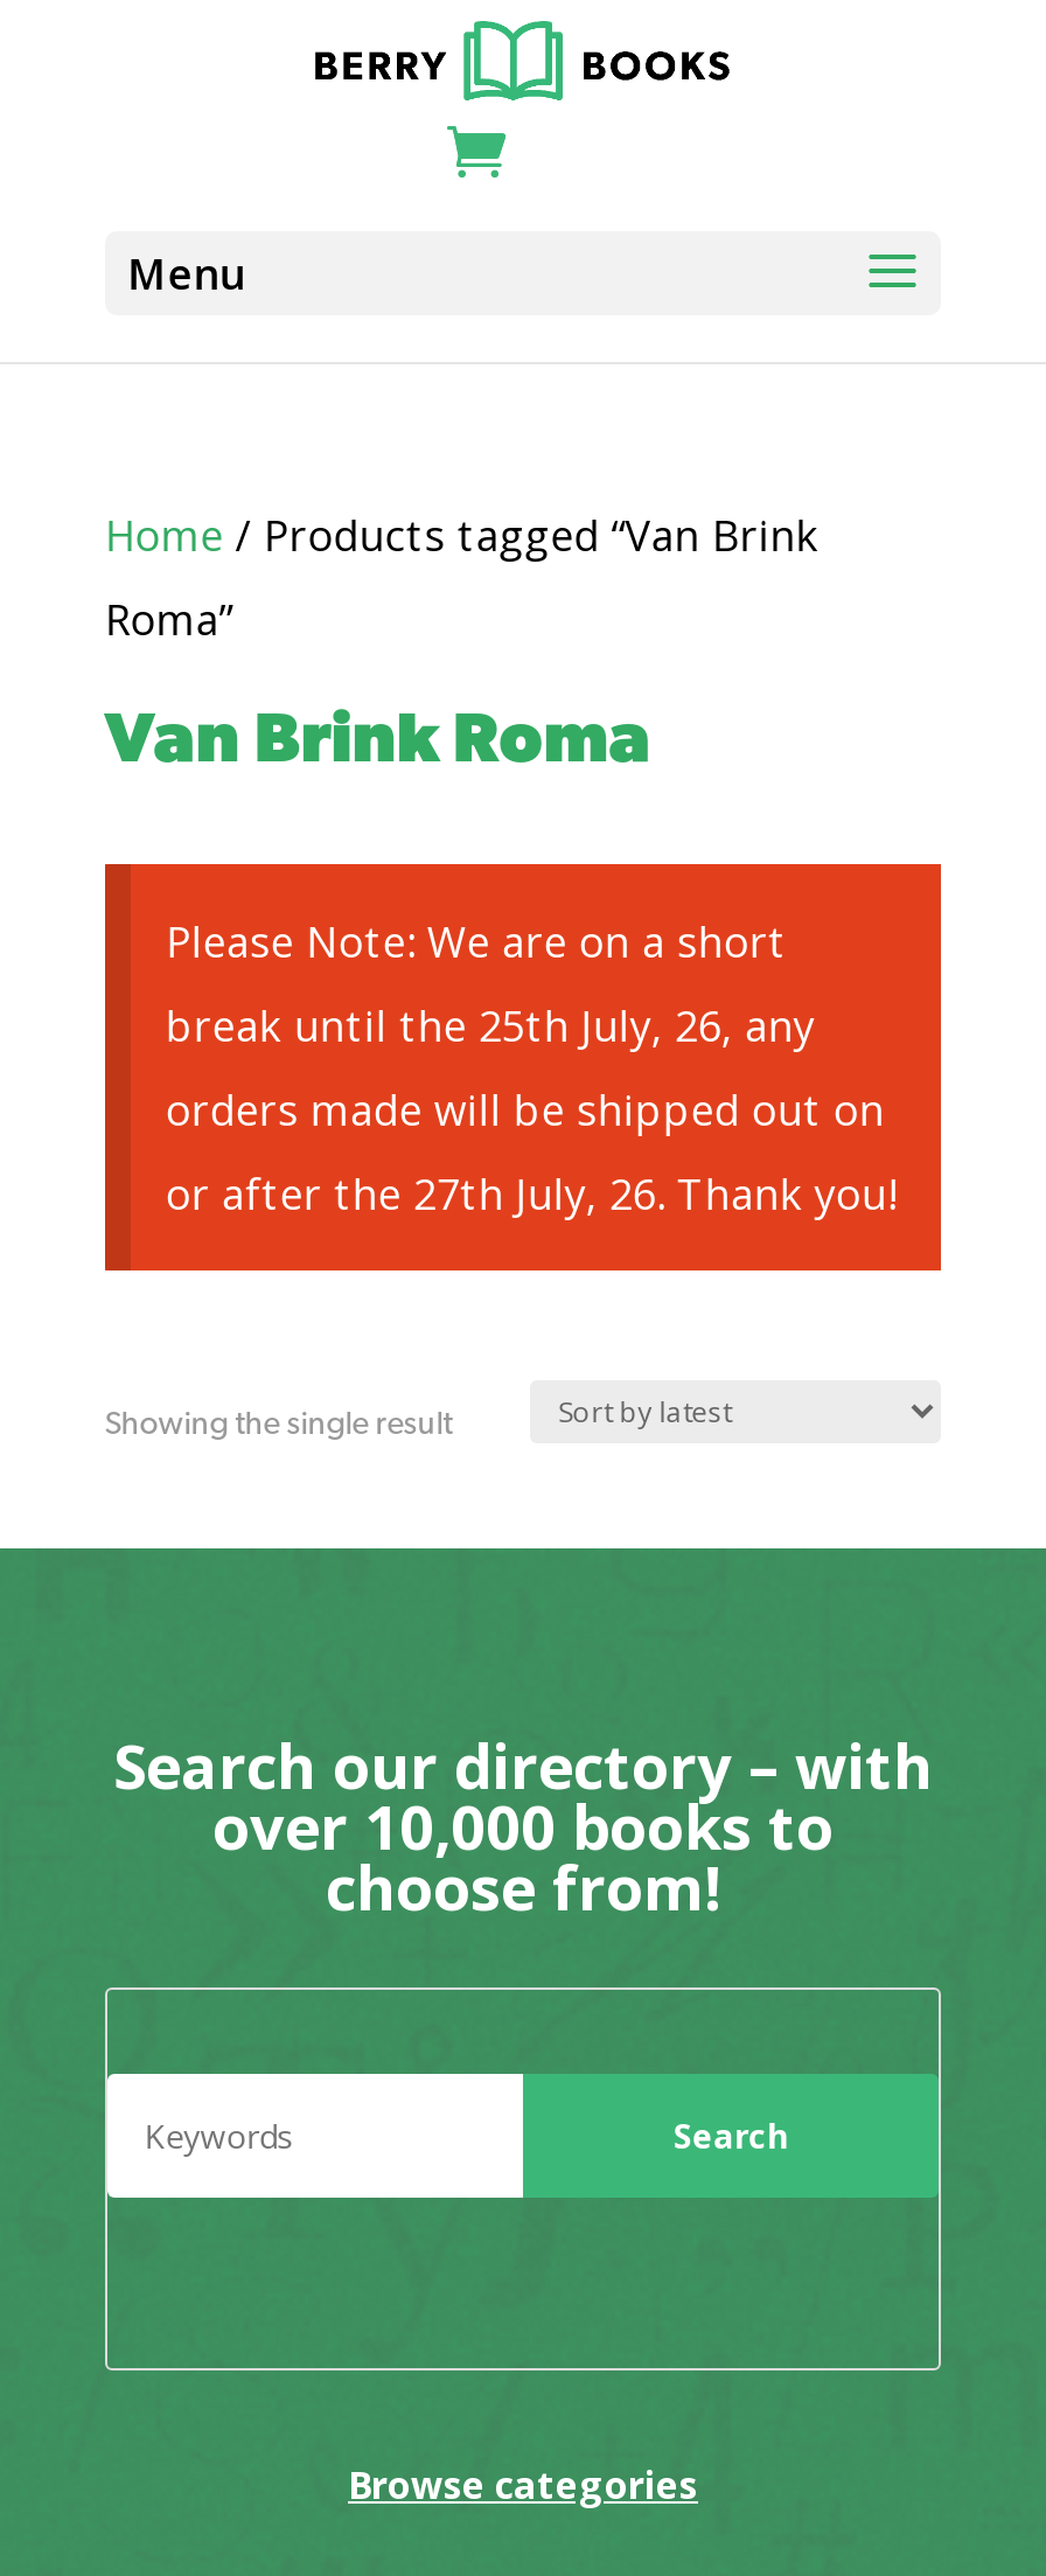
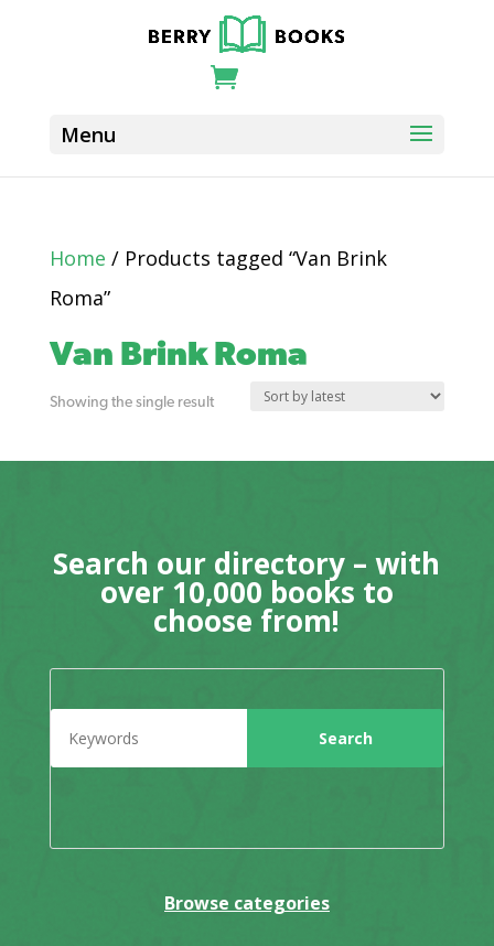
[103,862,943,1273] [image] | Please Note: We are on a short | break until the 25th July, 26, any | orders made will be shipped out on | or after the 27th July, 26. Thank you! -> none

